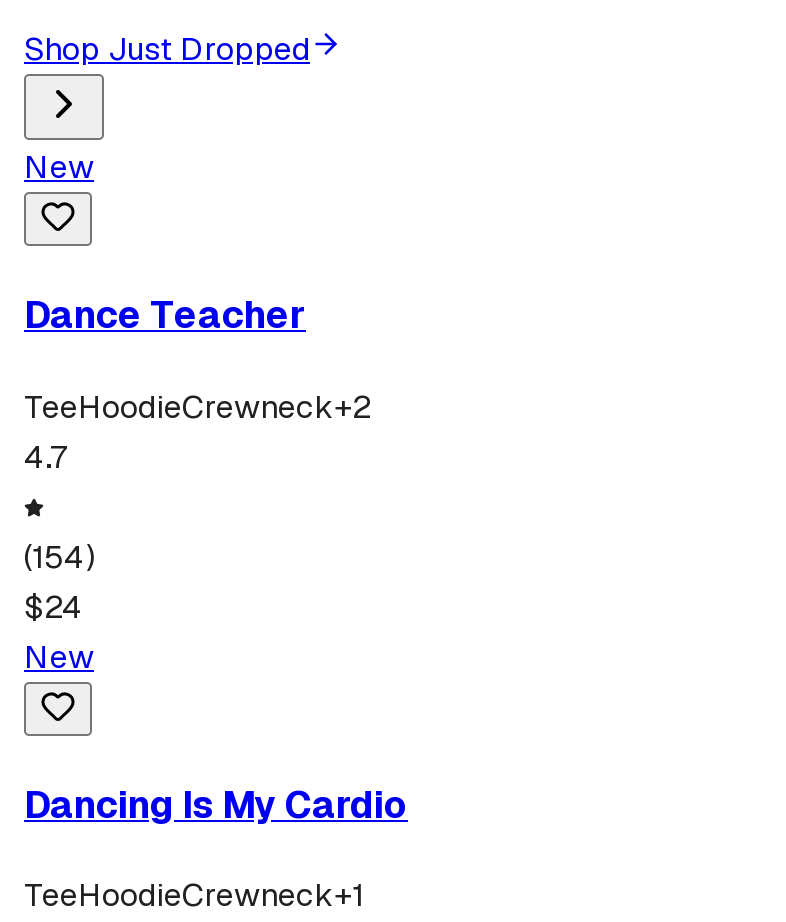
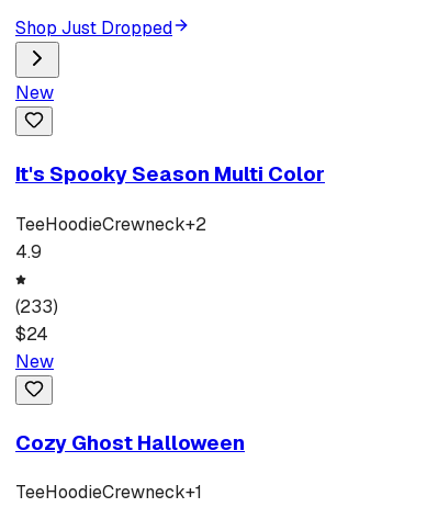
[24,290,306,340] Dance Teacher -> [15,160,325,188] It's Spooky Season Multi Color
[24,436,68,478] 4.7 -> [15,240,42,263] 4.9
[24,536,96,578] (154) -> [15,295,58,318] (233)
[24,779,408,829] Dancing Is My Cardio -> [15,429,245,456] Cozy Ghost Halloween

